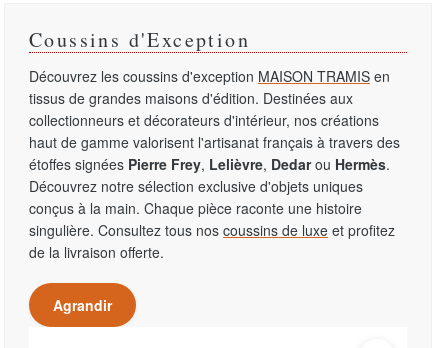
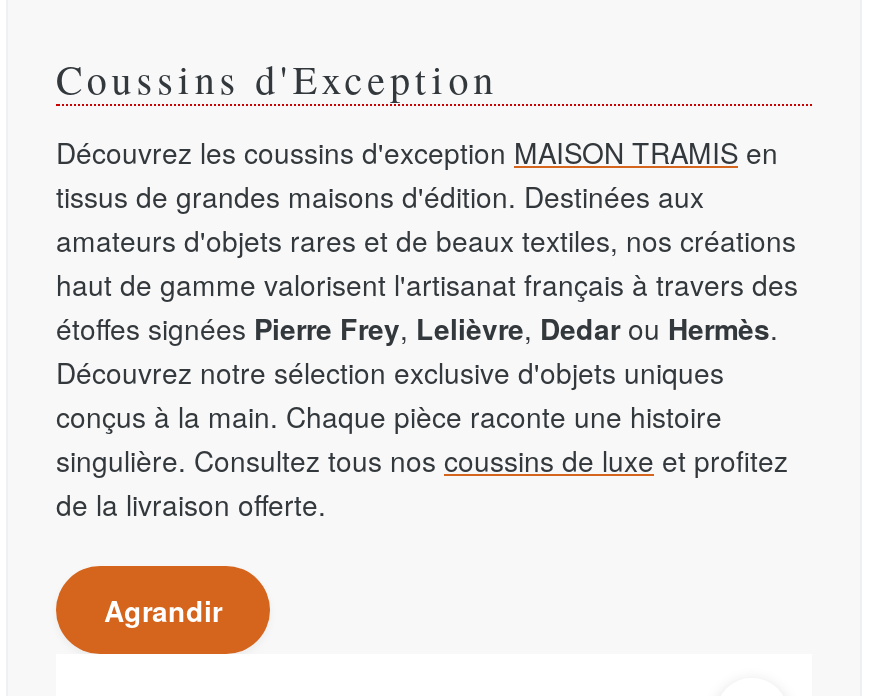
[29,110,379,130] collectionneurs et décorateurs d'intérieur, nos créations -> [56,220,796,260] amateurs d'objets rares et de beaux textiles, nos créations

